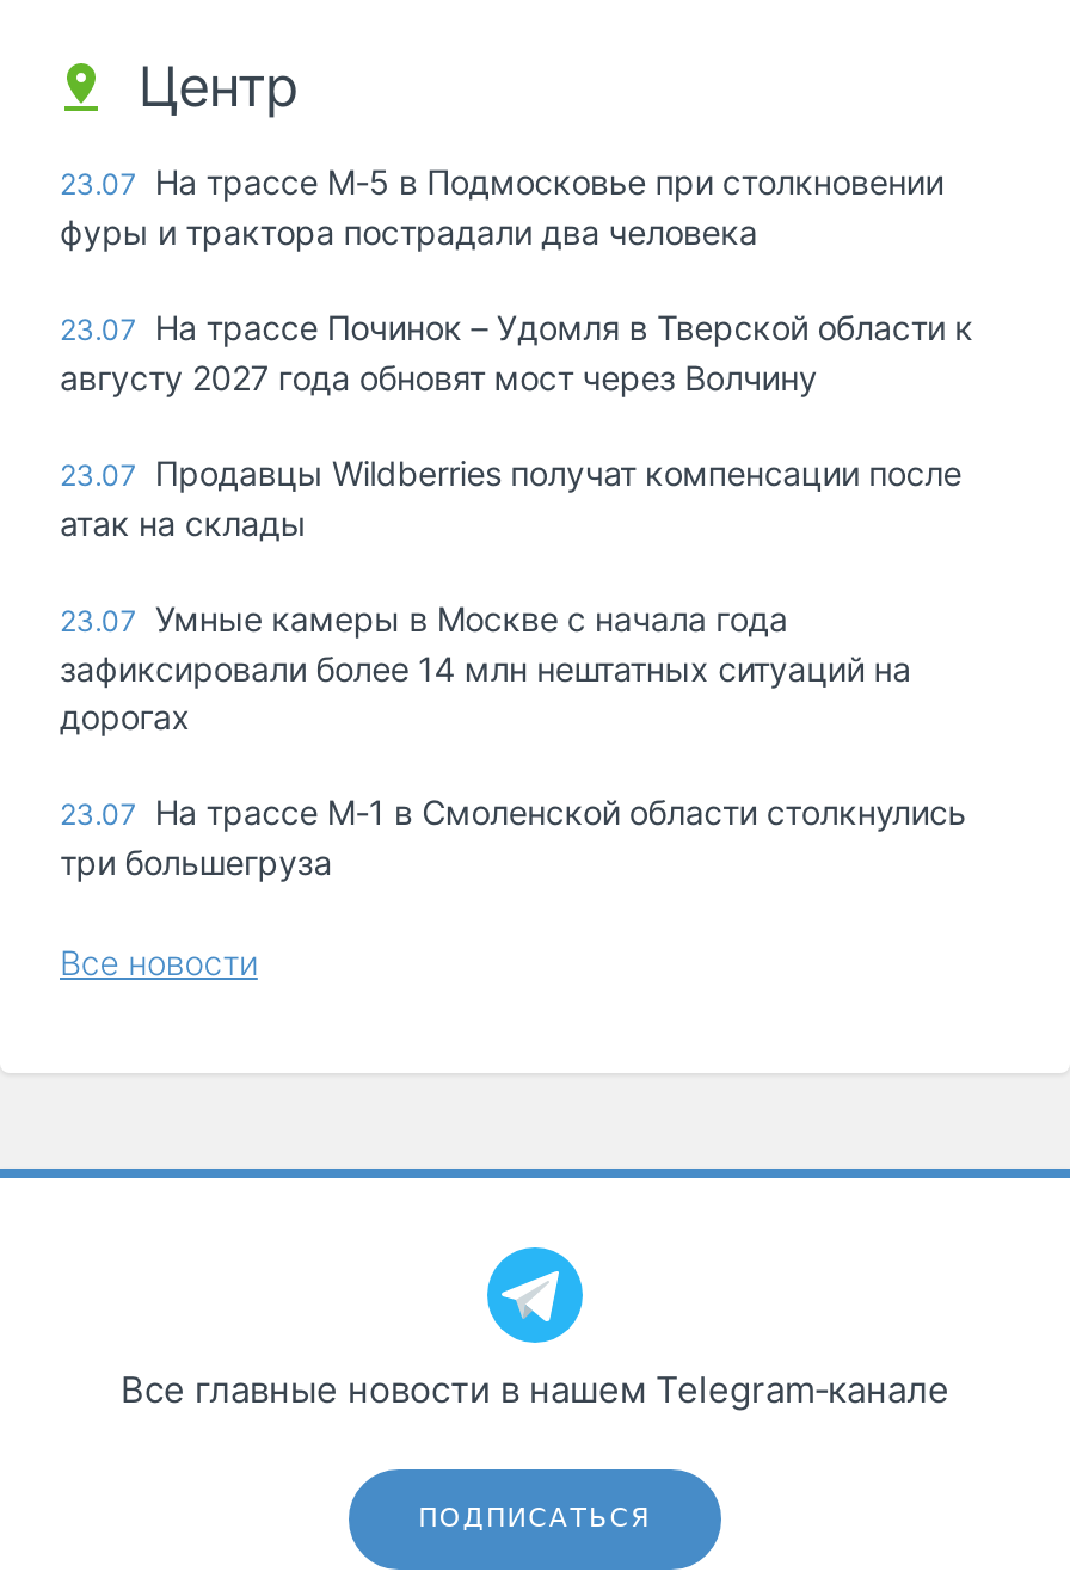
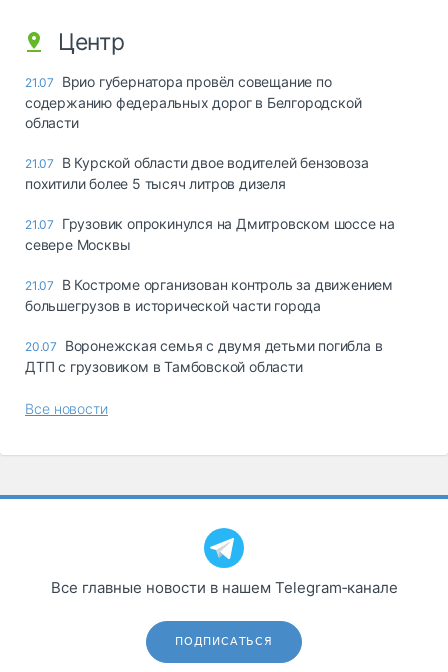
[60,161,943,252] 23.07 На трассе М-5 в Подмосковье при столкновении | фуры и трактора пострадали два человека -> [25,73,361,131] 21.07 Врио губернатора провёл совещание по | содержанию федеральных дорог в Белгородской | области
[60,307,973,398] 23.07 На трассе Починок – Удомля в Тверской области к | августу 2027 года обновят мост через Волчину -> [25,154,368,192] 21.07 В Курской области двое водителей бензовоза | похитили более 5 тысяч литров дизеля
[60,453,962,543] 23.07 Продавцы Wildberries получат компенсации после | атак на склады -> [25,215,395,253] 21.07 Грузовик опрокинулся на Дмитровском шоссе на | севере Москвы
[60,598,911,737] 23.07 Умные камеры в Москве с начала года | зафиксировали более 14 млн нештатных ситуаций на | дорогах -> [25,276,393,314] 21.07 В Костроме организован контроль за движением | большегрузов в исторической части города
[60,792,966,882] 23.07 На трассе М-1 в Смоленской области столкнулись | три большегруза -> [25,337,382,375] 20.07 Воронежская семья с двумя детьми погибла в | ДТП с грузовиком в Тамбовской области

